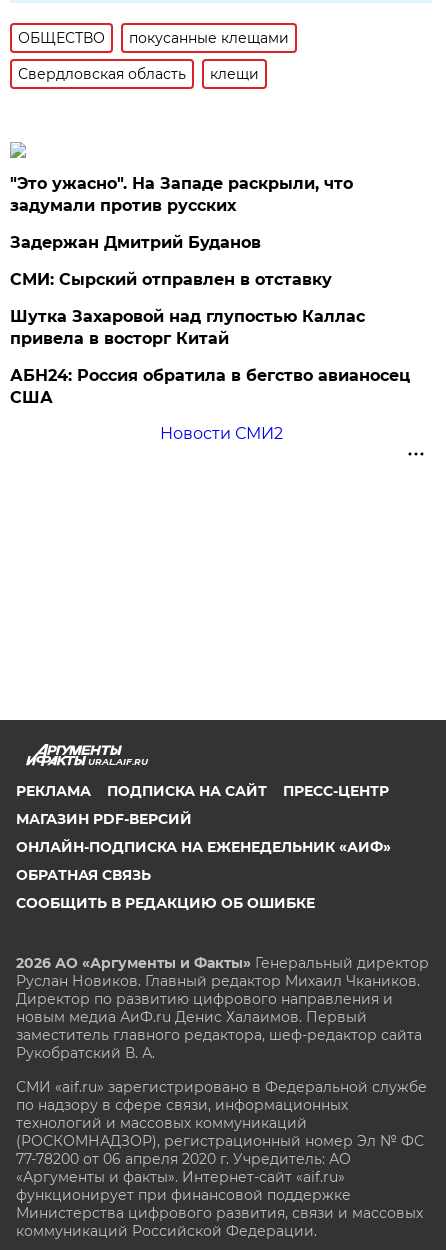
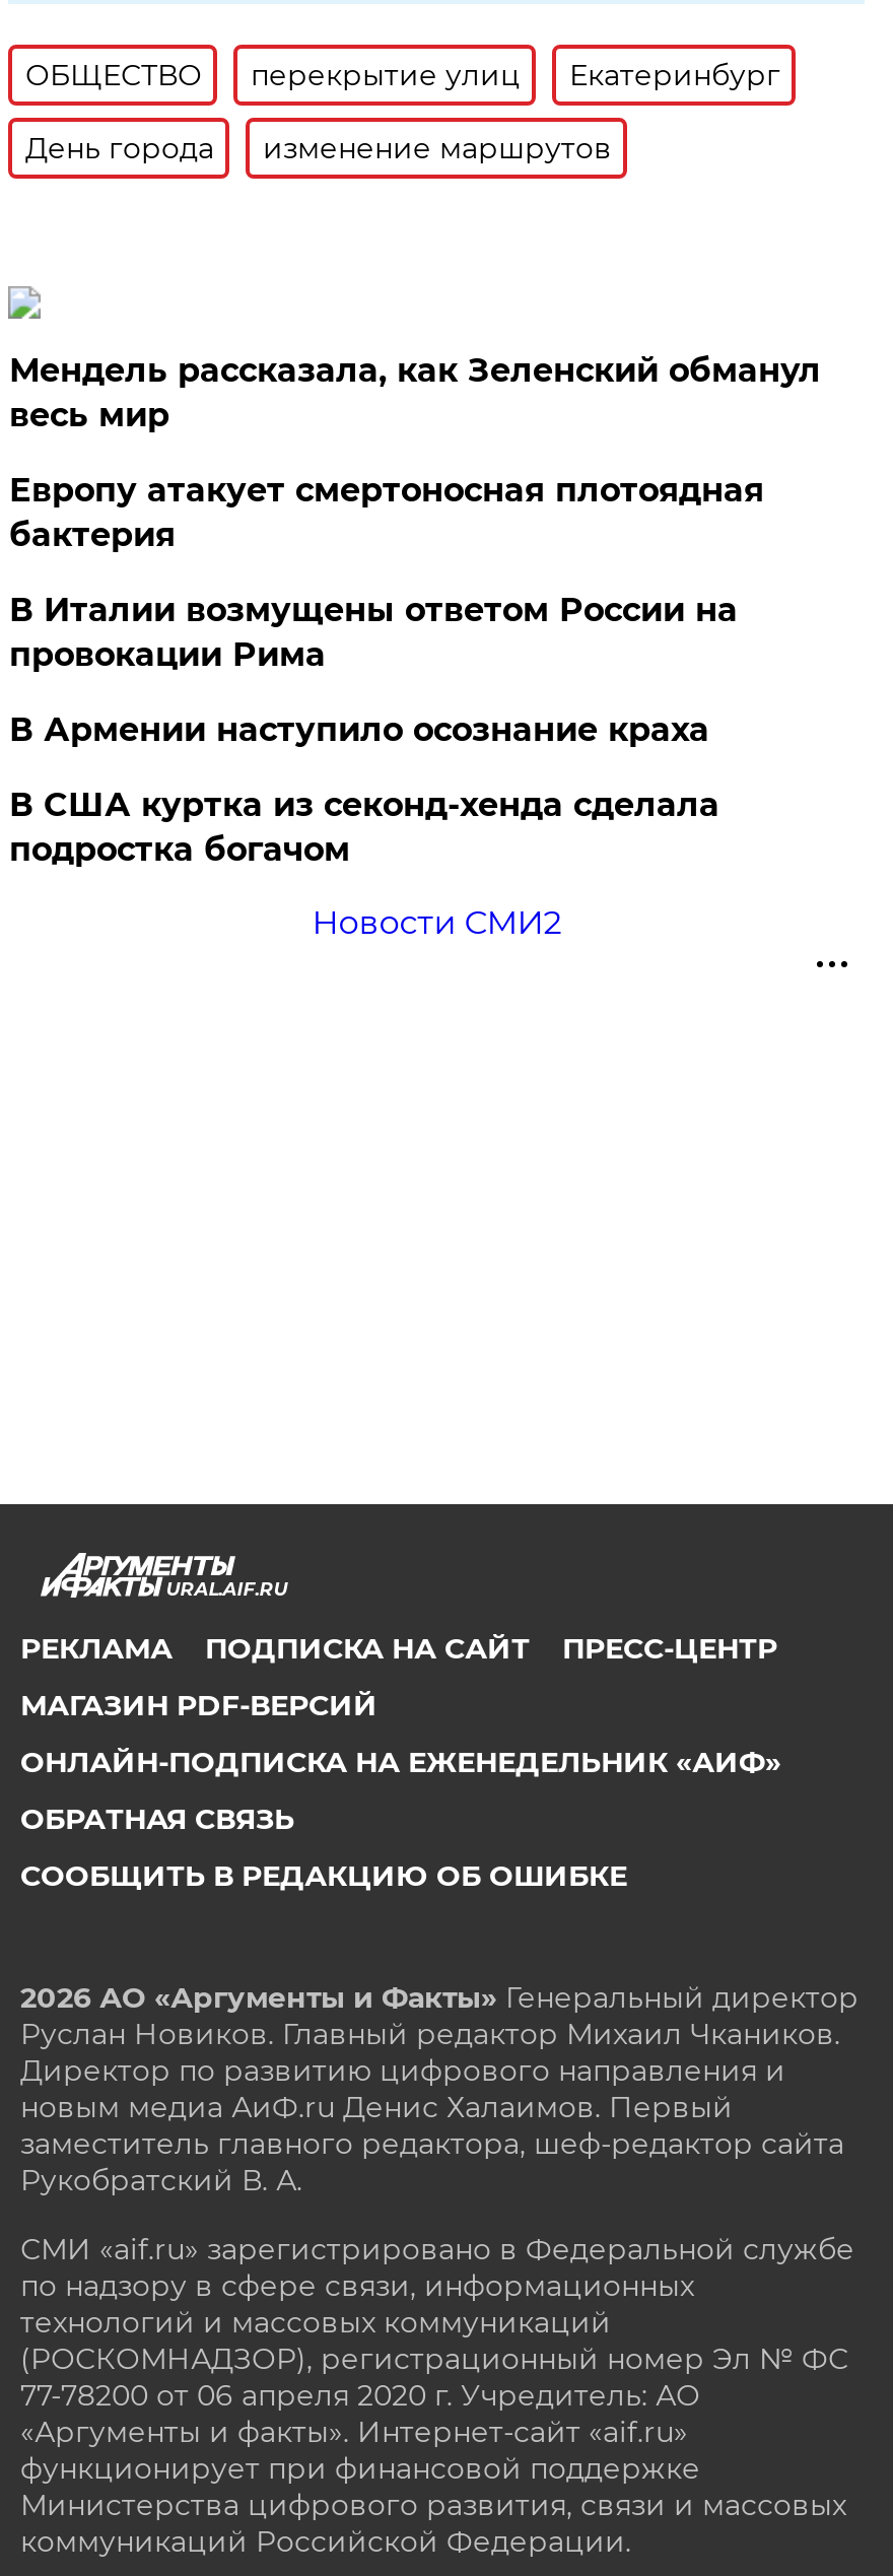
[129,29,289,47] покусанные клещами -> [250,57,780,93] перекрытие улиц | Екатеринбург
[18,65,259,83] Свердловская область | клещи -> [25,130,612,166] День города | изменение маршрутов
[10,174,353,215] "Это ужасно". На Западе раскрыли, что | задумали против русских -> [9,351,821,434] Мендель рассказала, как Зеленский обманул | весь мир
[10,233,261,252] Задержан Дмитрий Буданов -> [9,471,764,554] Европу атакует смертоносная плотоядная | бактерия
[10,270,332,289] СМИ: Сырский отправлен в отставку -> [9,591,738,674] В Италии возмущены ответом России на | провокации Рима
[10,307,365,348] Шутка Захаровой над глупостью Каллас | привела в восторг Китай -> [9,710,709,749] В Армении наступило осознание краха
[10,366,410,407] АБН24: Россия обратила в бегство авианосец | США -> [9,786,719,869] В США куртка из секонд-хенда сделала | подростка богачом

